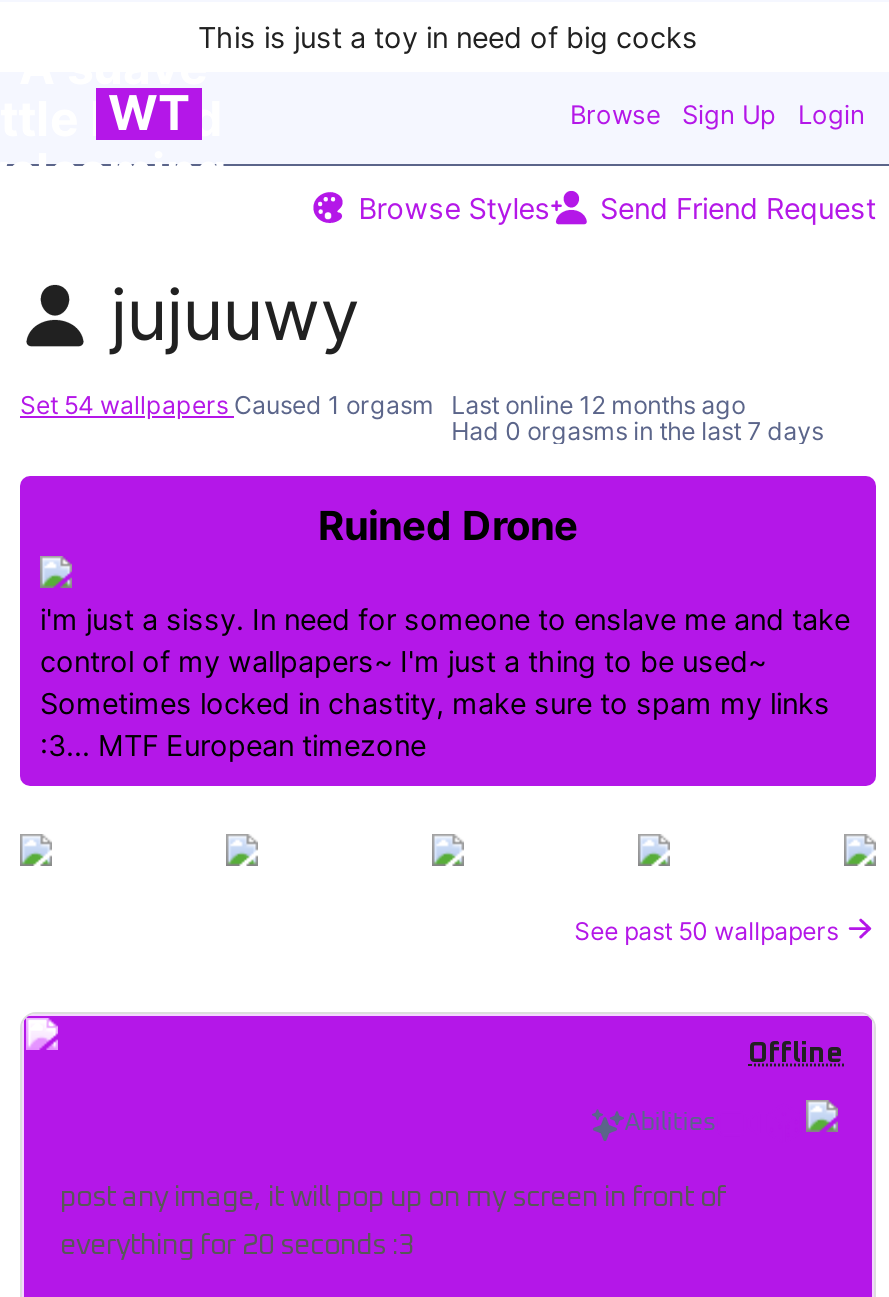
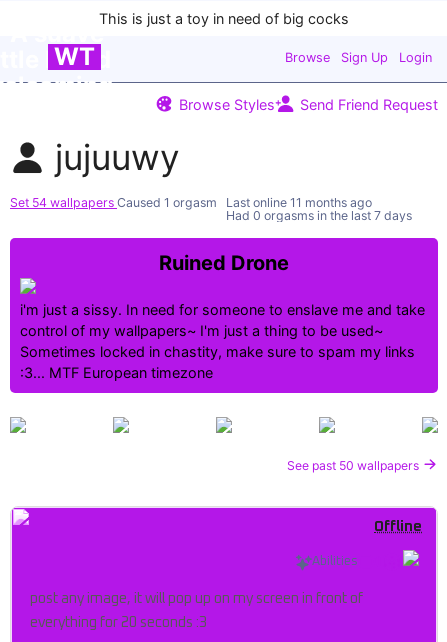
[20,389,745,419] Set 54 wallpapers Caused 1 orgasm Last online 12 months ago -> [10,195,372,210] Set 54 wallpapers Caused 1 orgasm Last online 11 months ago

